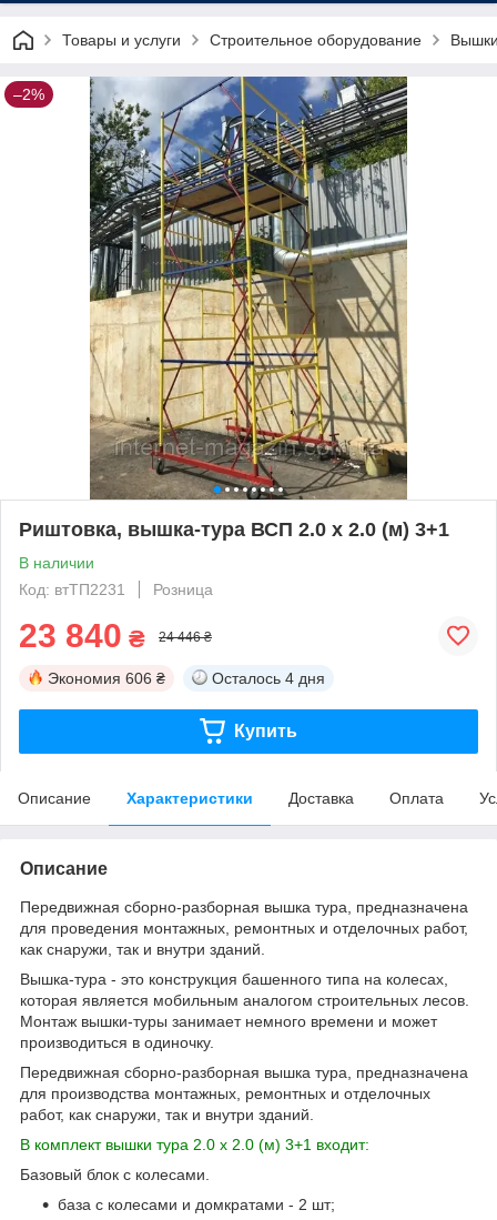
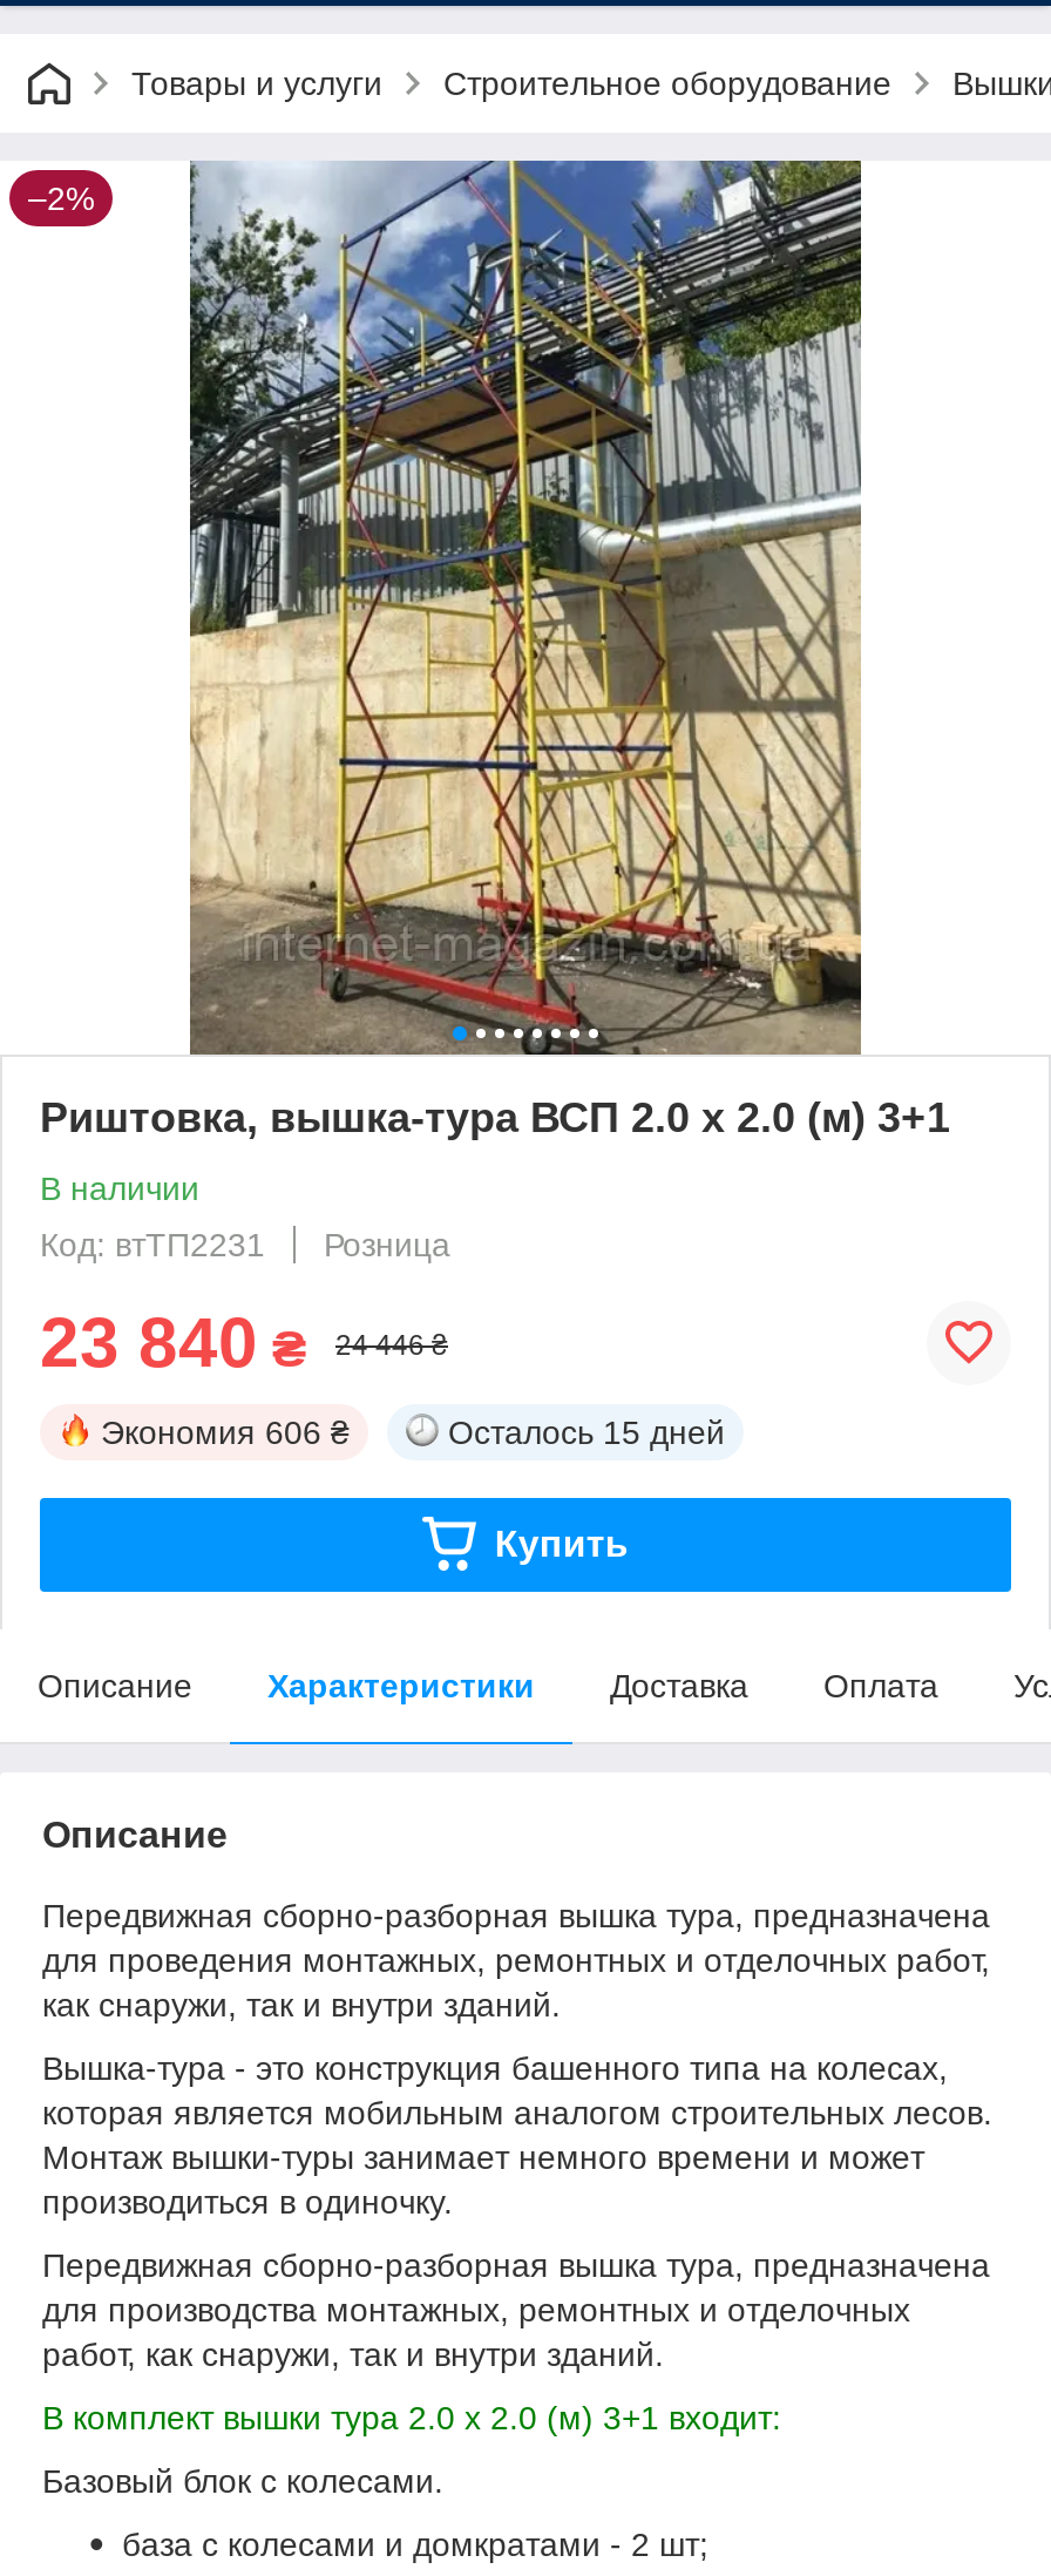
[212,669,325,687] Осталось 4 дня -> [448,1413,725,1451] Осталось 15 дней

